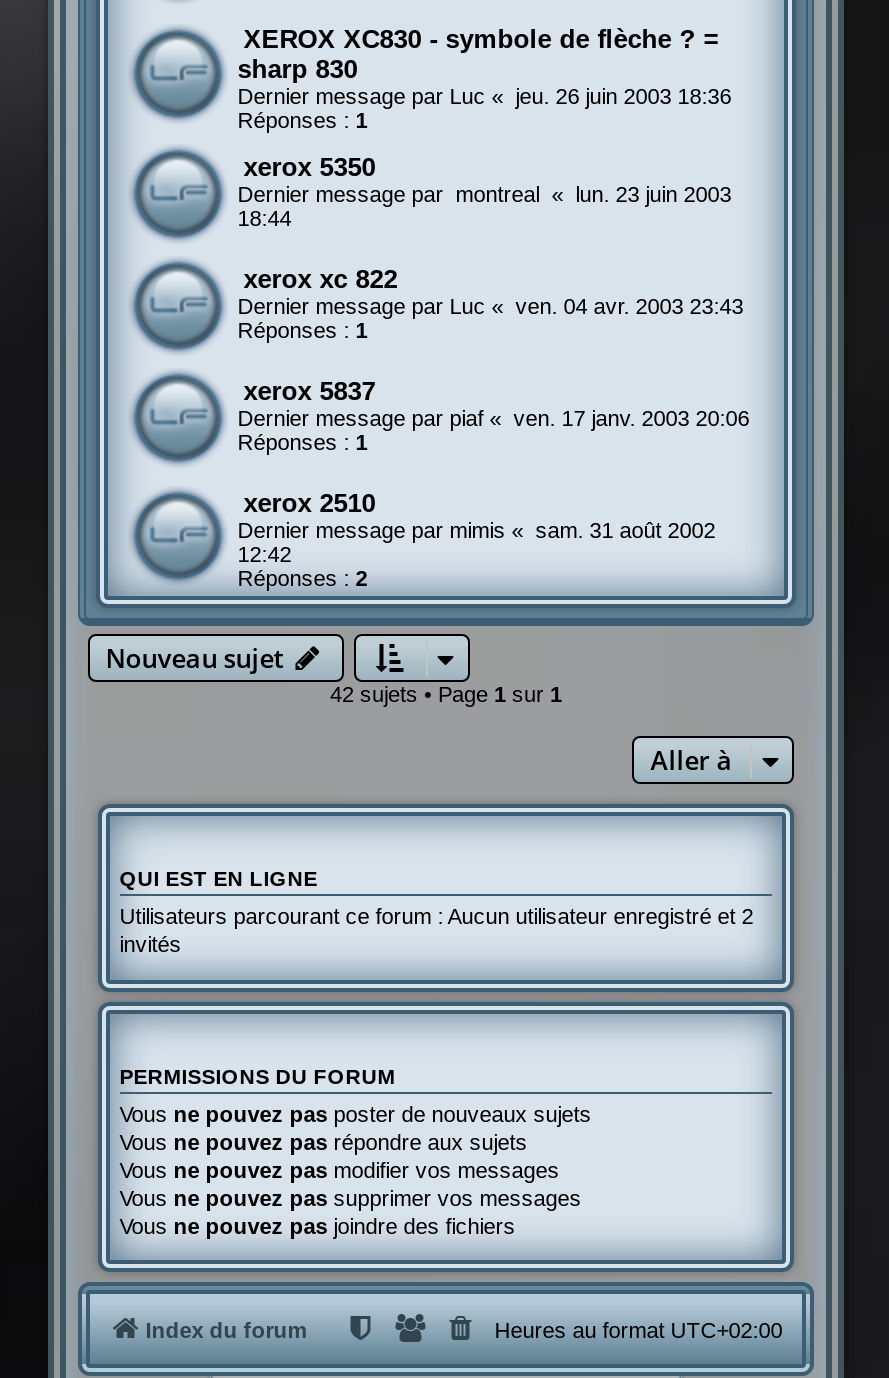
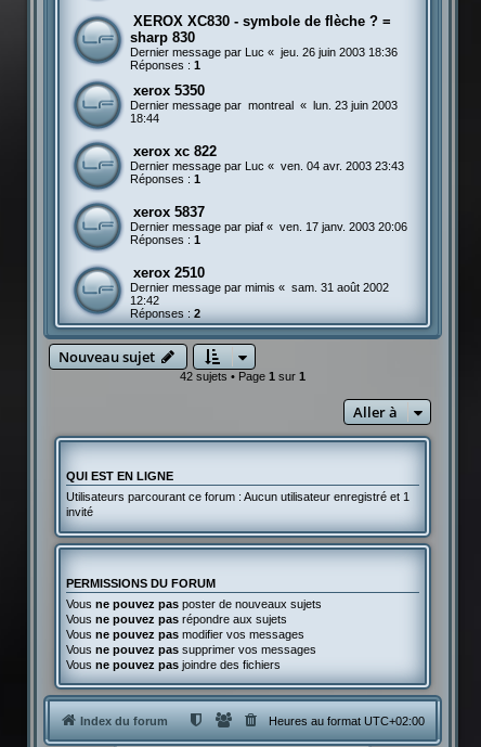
[120,905,754,957] Utilisateurs parcourant ce forum : Aucun utilisateur enregistré et 2 | invités -> [66,490,409,519] Utilisateurs parcourant ce forum : Aucun utilisateur enregistré et 1 | invité

